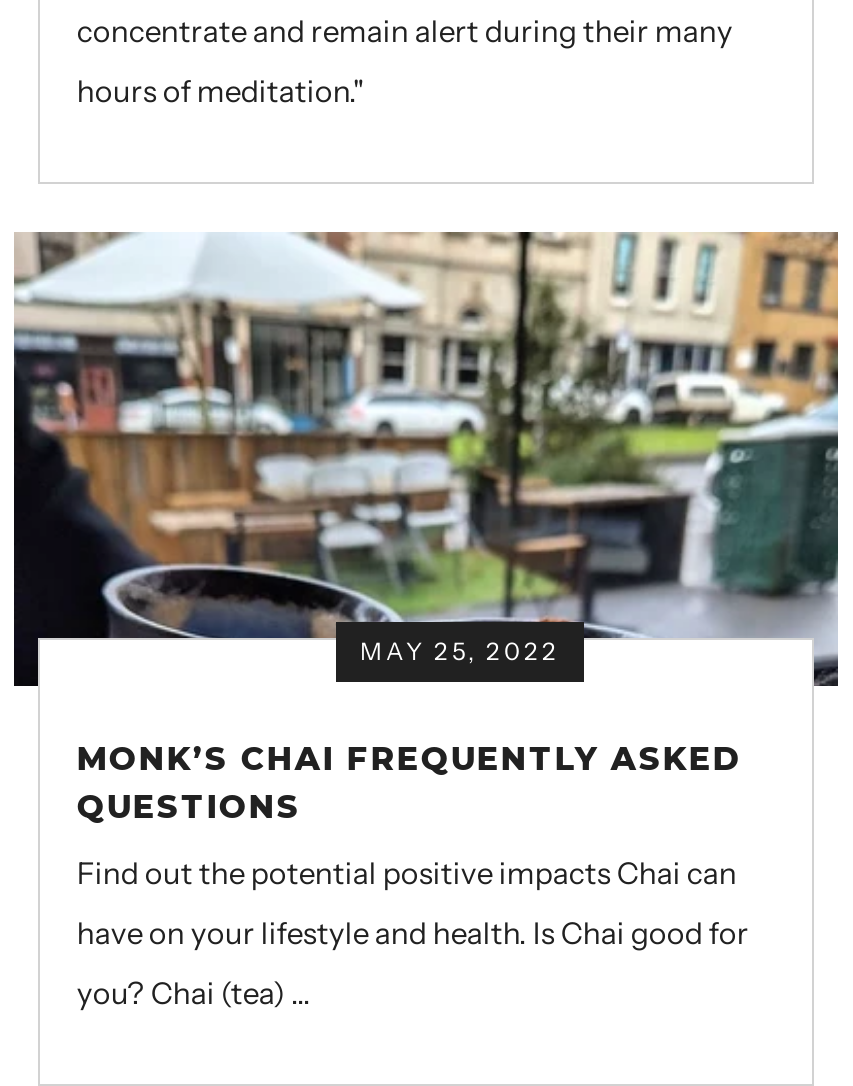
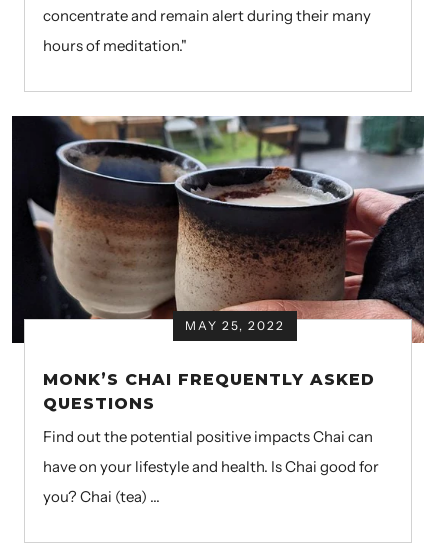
[12,230,840,688] [image] -> [11,115,425,344] [image]

